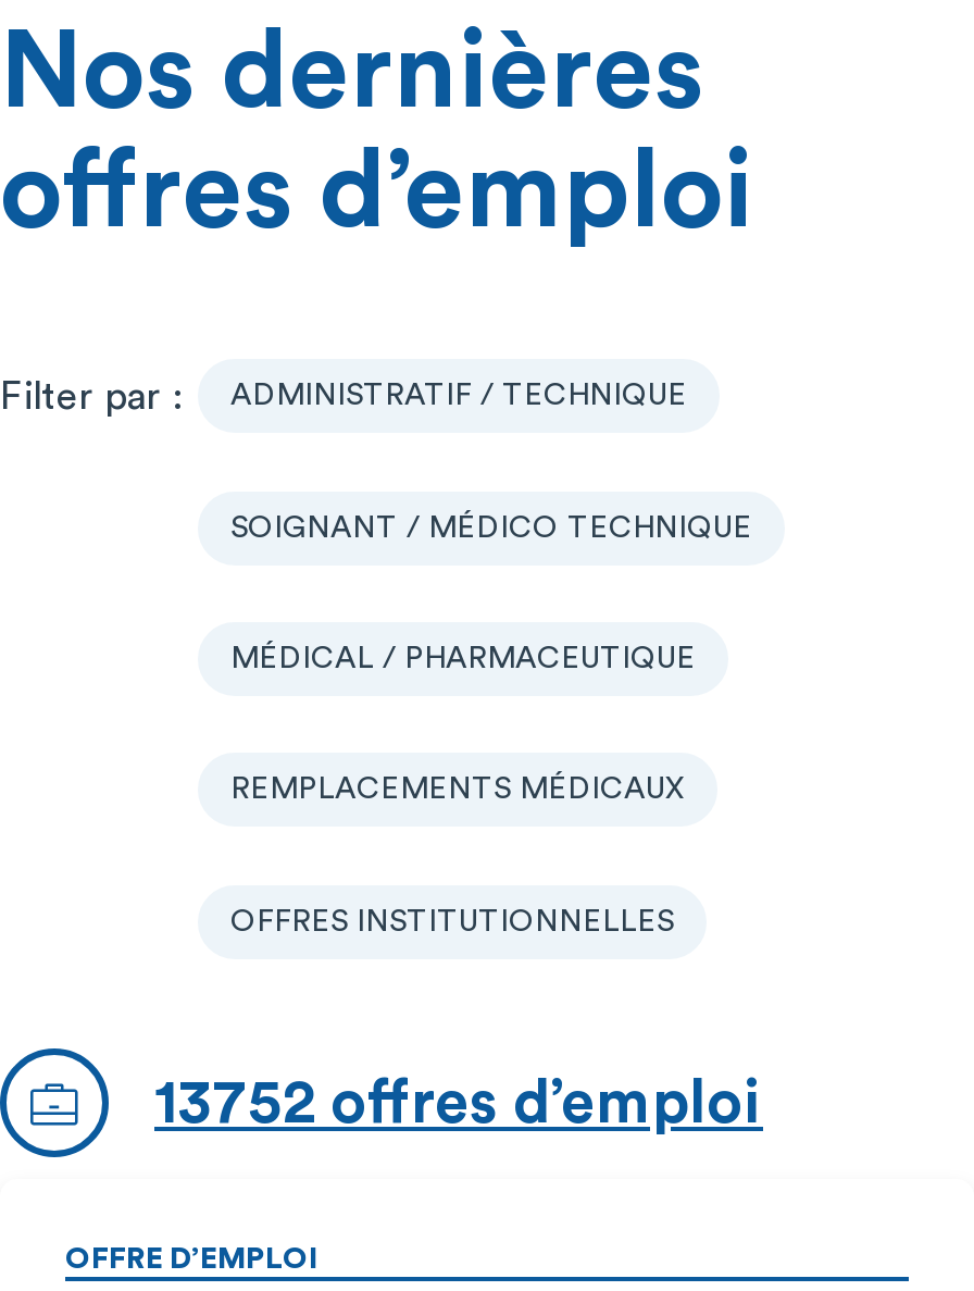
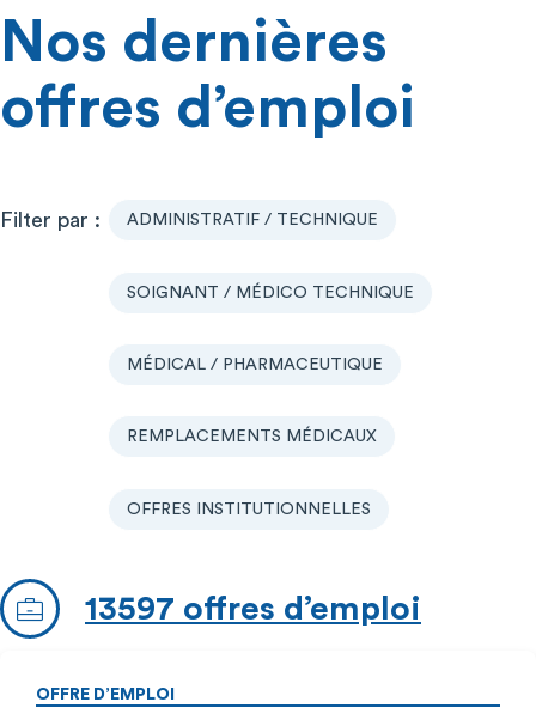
[154,1072,763,1133] 13752 offres d’emploi -> [85,592,421,625] 13597 offres d’emploi

